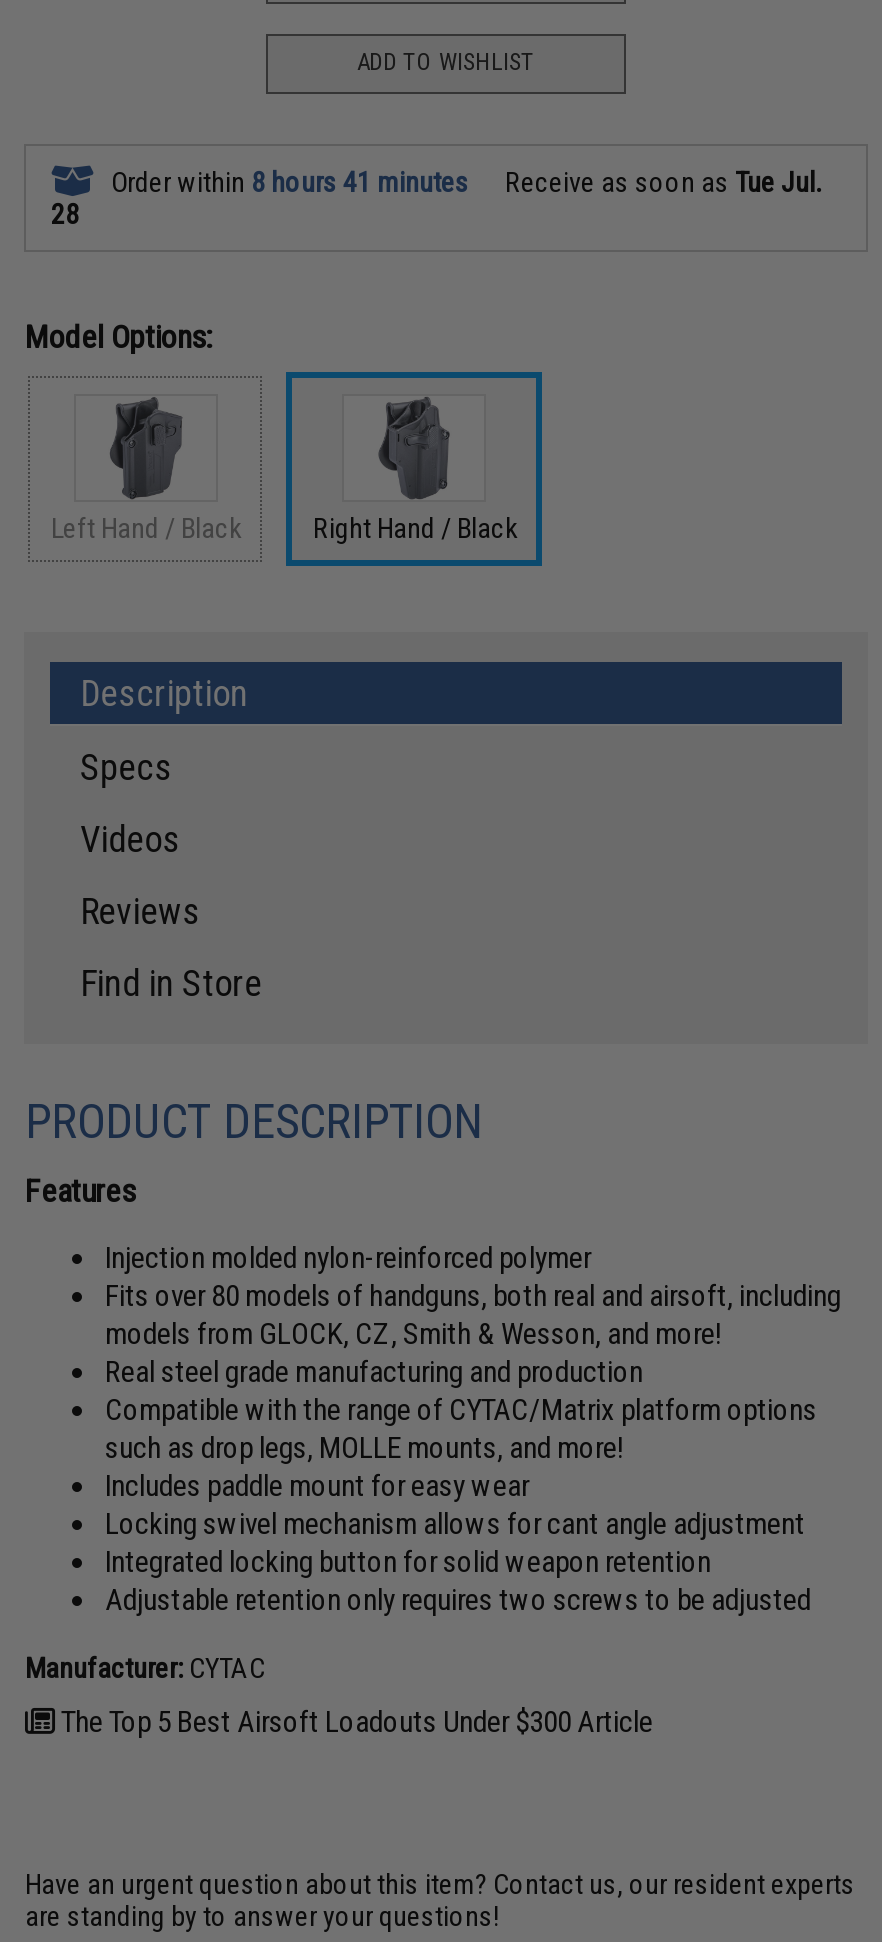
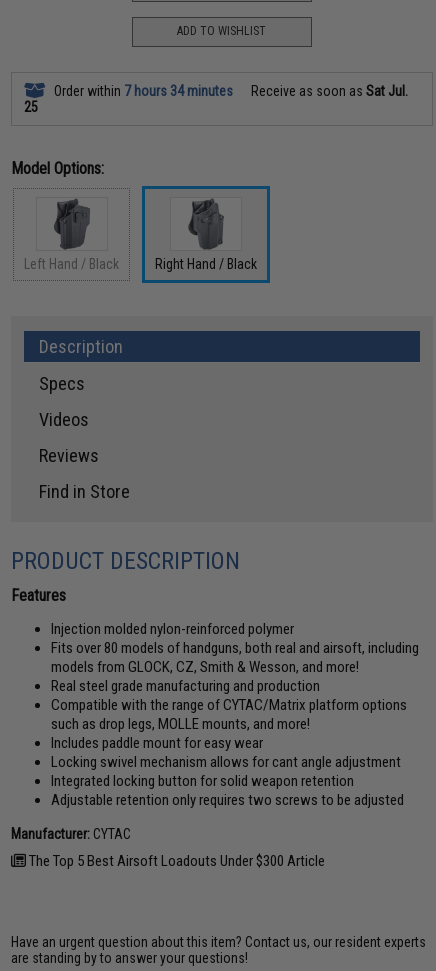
[105,165,469,197] Order within 8 hours 41 minutes -> [51,82,233,98] Order within 7 hours 34 minutes
[499,165,821,197] Receive as soon as Tue Jul. -> [248,82,408,98] Receive as soon as Sat Jul.
[51,197,79,229] 28 -> [24,98,38,114] 25

